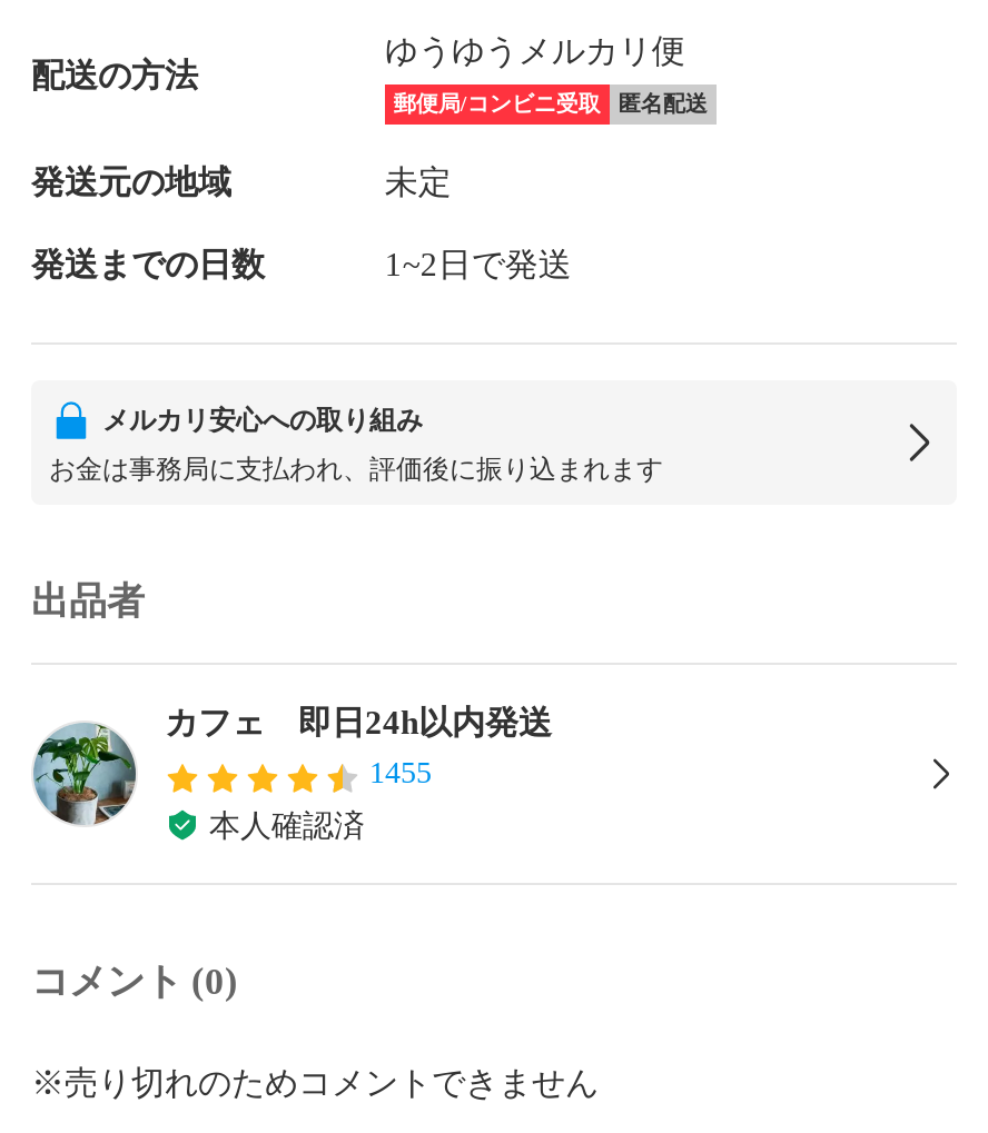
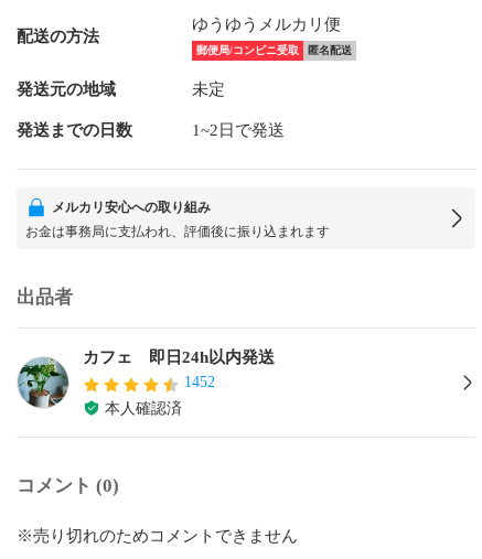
[369,755,432,789] 1455 -> [184,373,215,390] 1452

